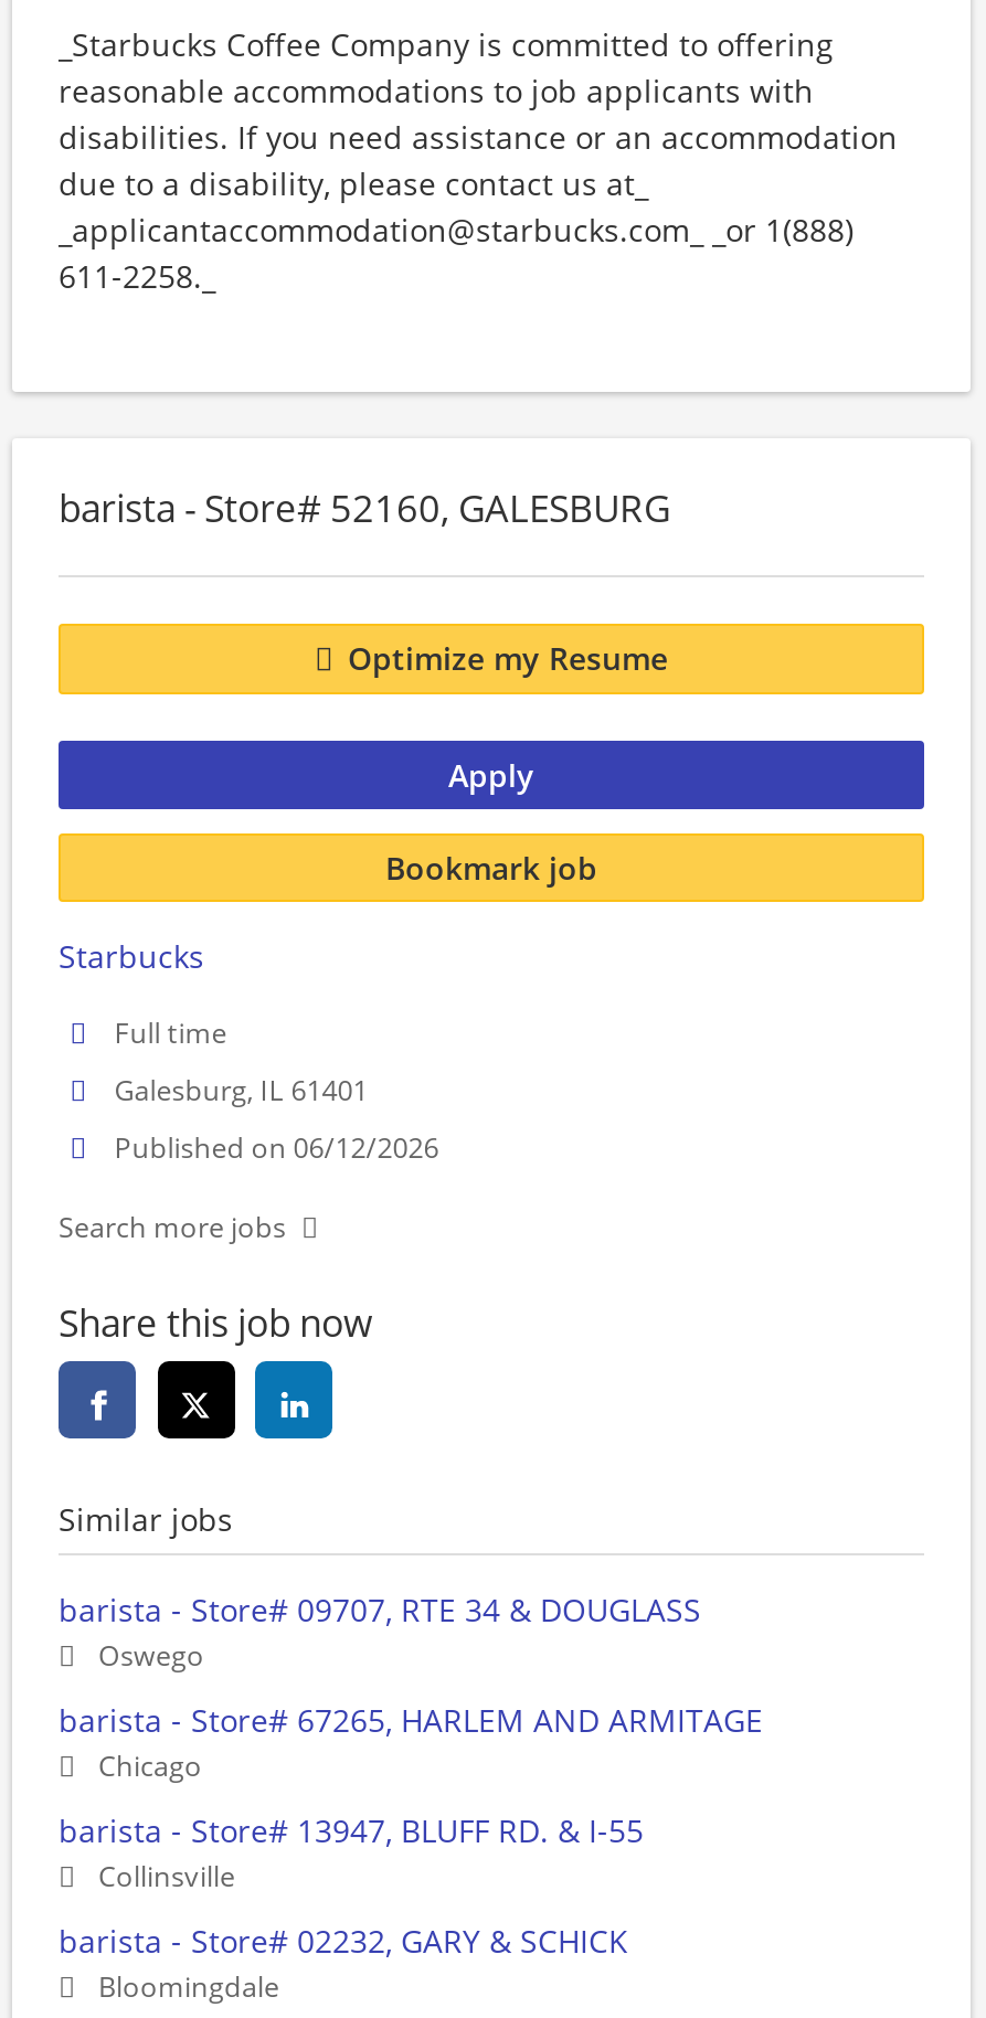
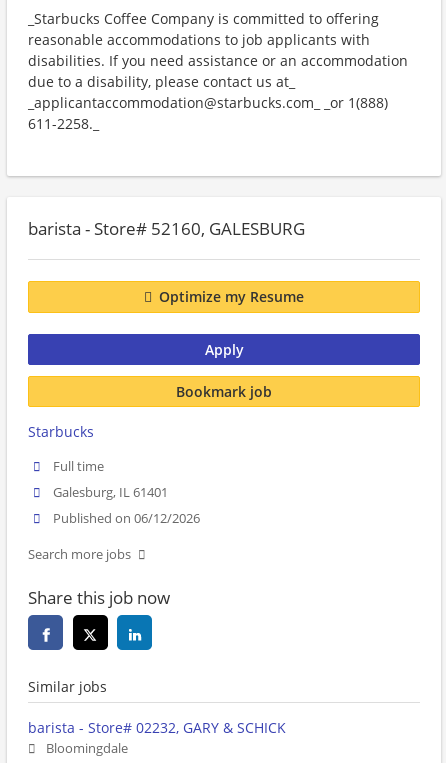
[59,1589,763,1896] barista - Store# 09707, RTE 34 & DOUGLASS | Oswego | barista - Store# 67265, HARLEM AND ARMITAGE | Chicago | barista - Store# 13947, BLUFF RD. & I-55 | Collinsville -> none

